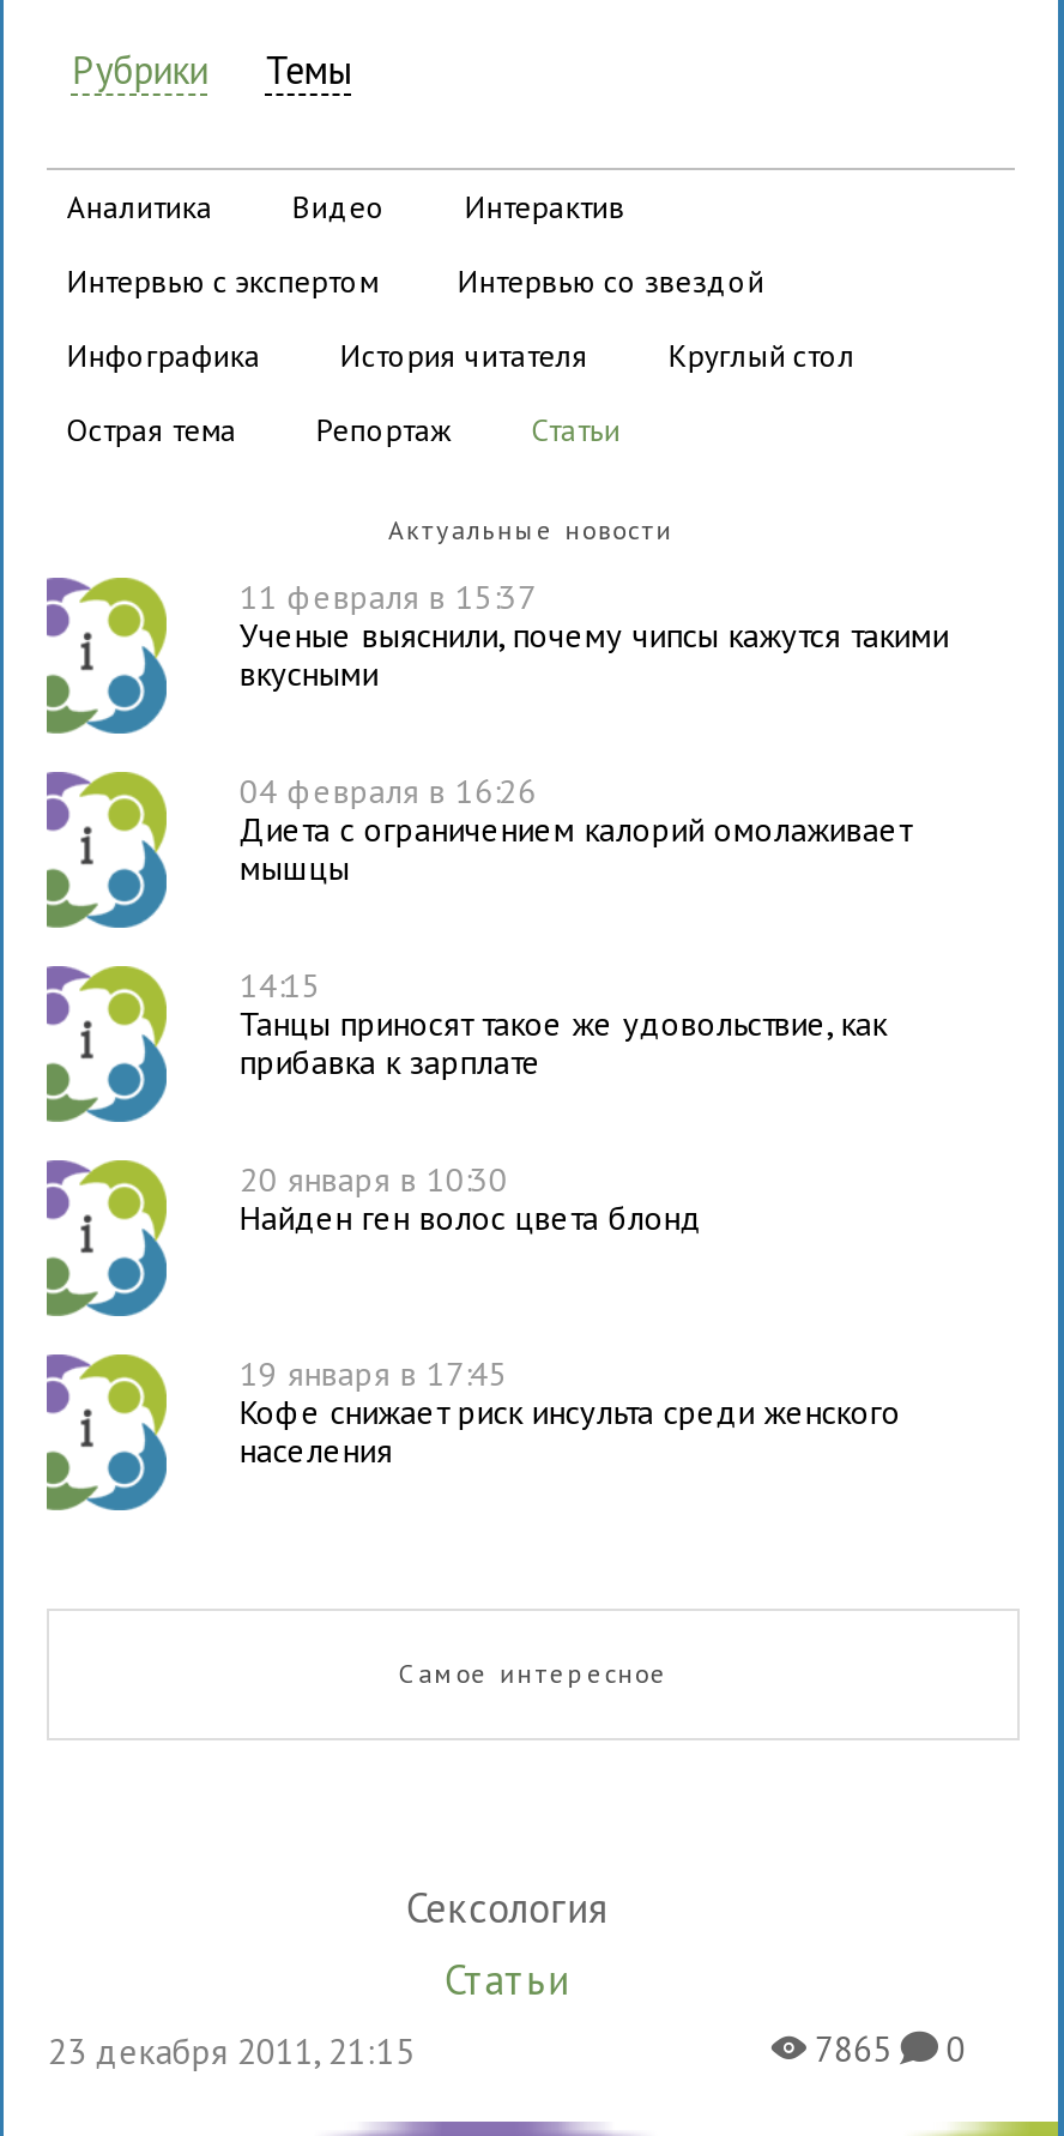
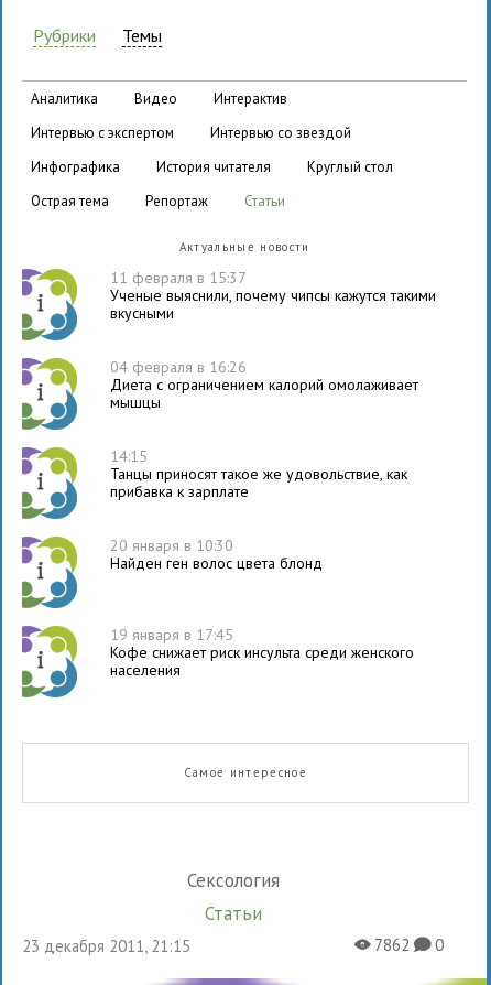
[771,2025,966,2070] X 7865 K 0 -> [355,934,444,955] X 7862 K 0

